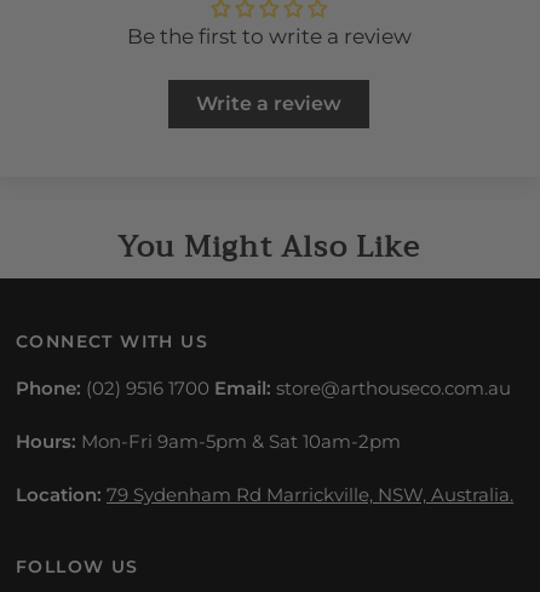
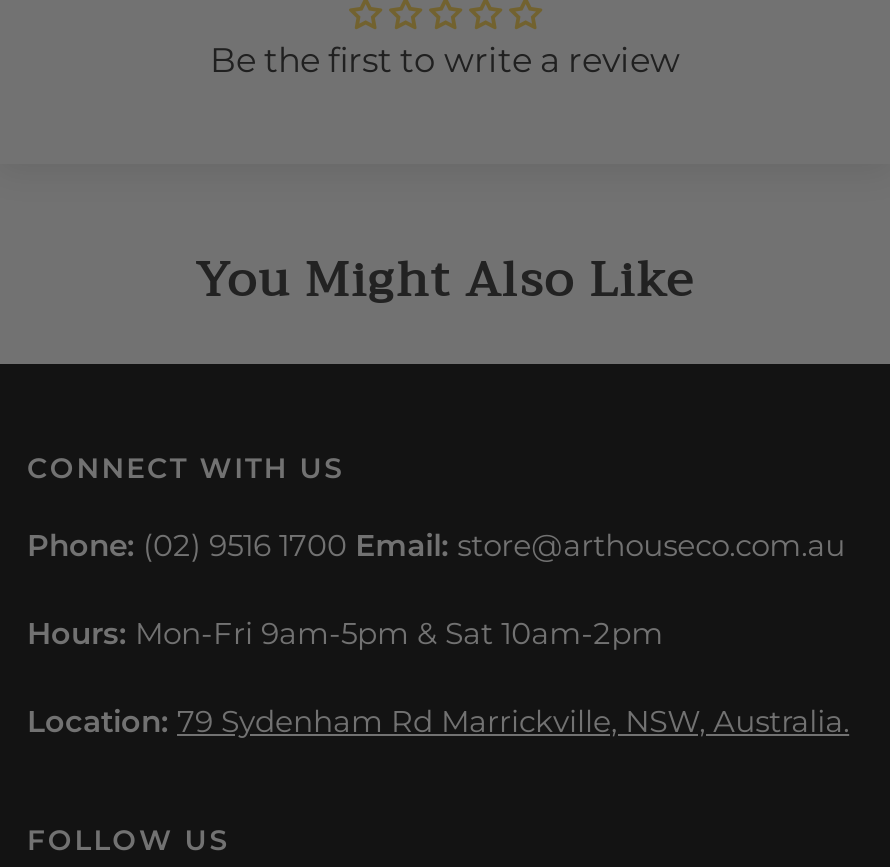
[196,92,341,115] Write a review -> none
moved [118,222,420,272] -> [195,238,695,322]: You Might Also Like

